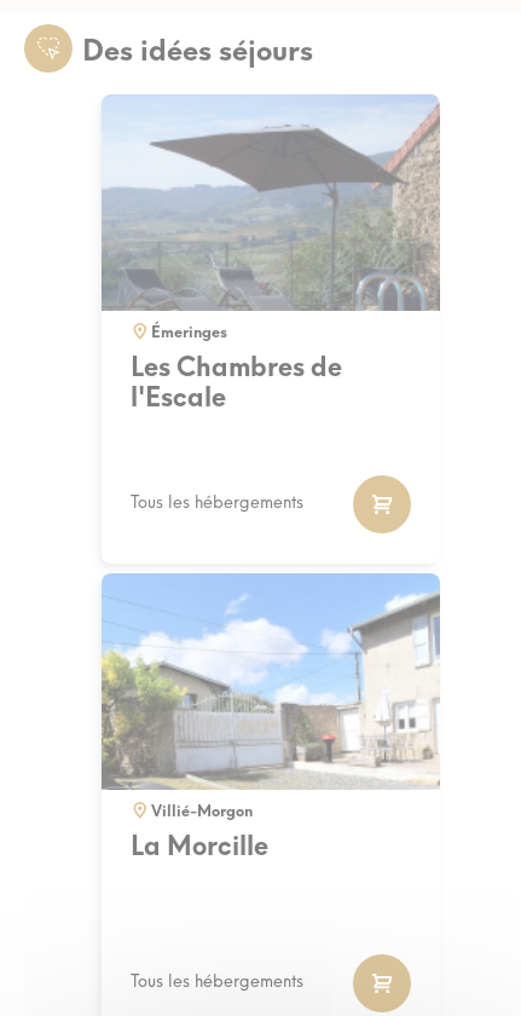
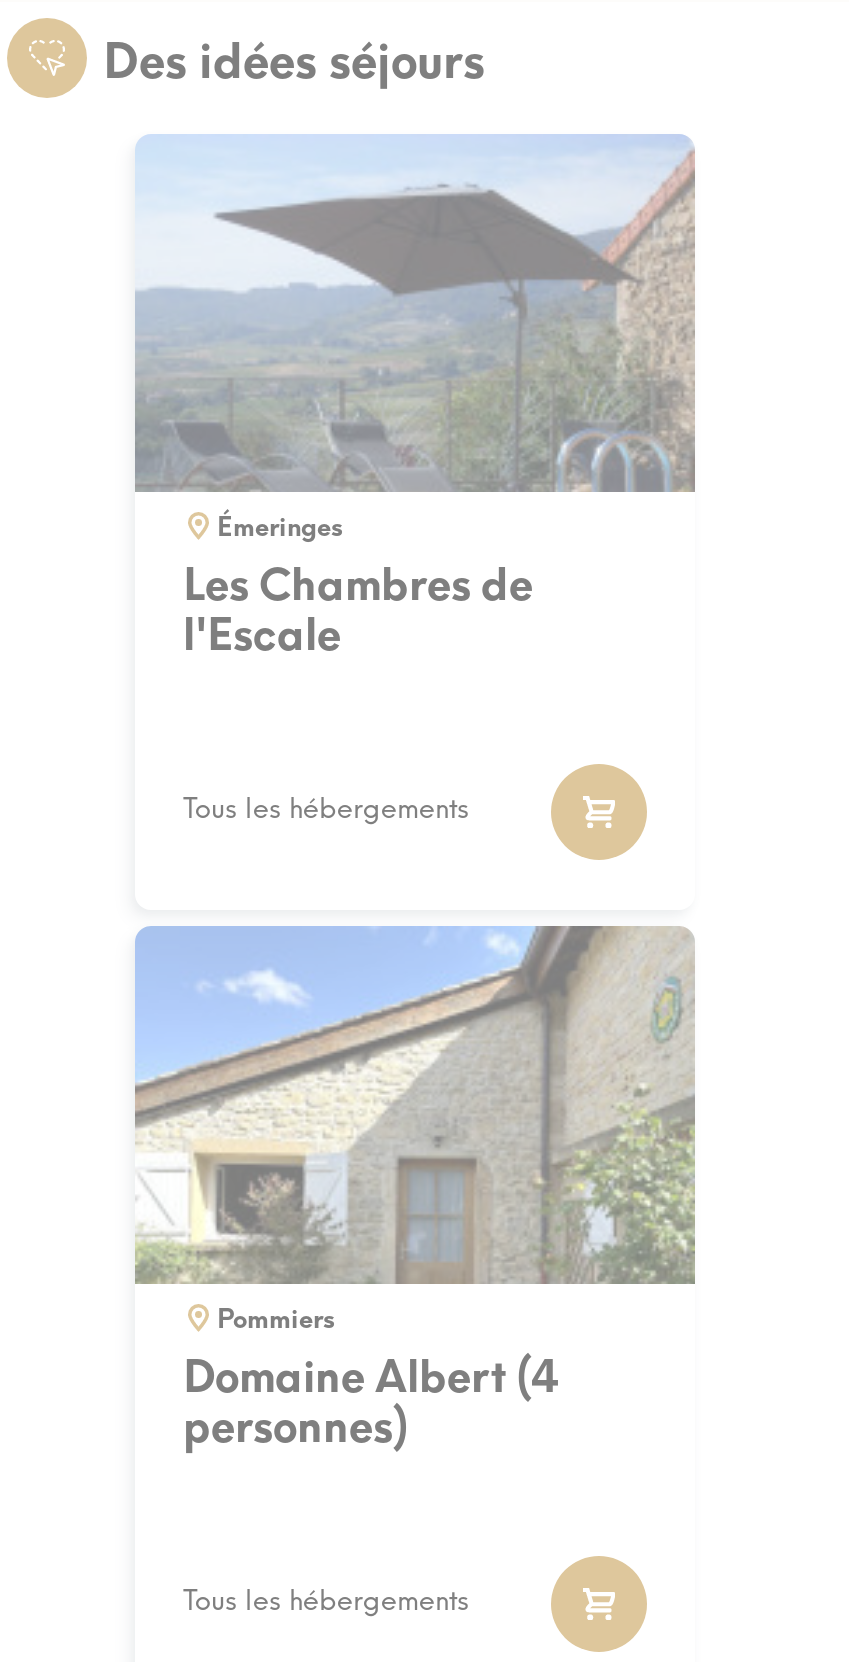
[100,572,441,862] [image] | Villié-Morgon | La Morcille -> [133,924,697,1454] [image] | Pommiers | Domaine Albert (4 | personnes)

